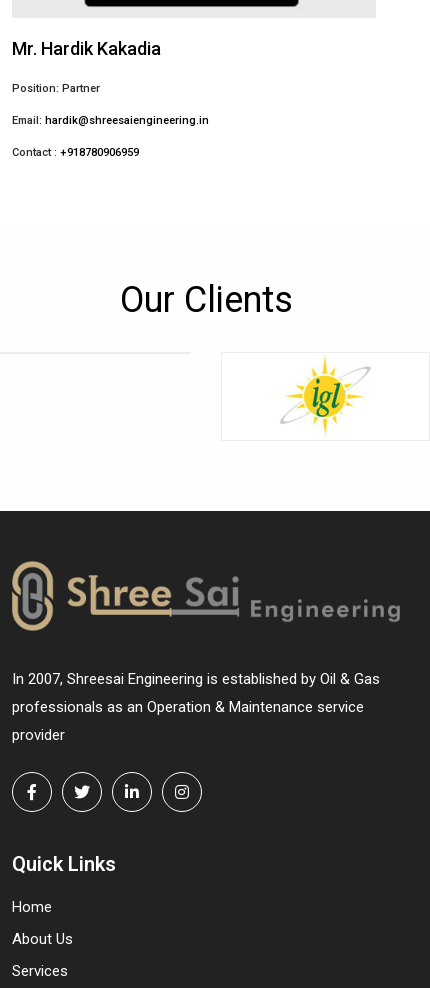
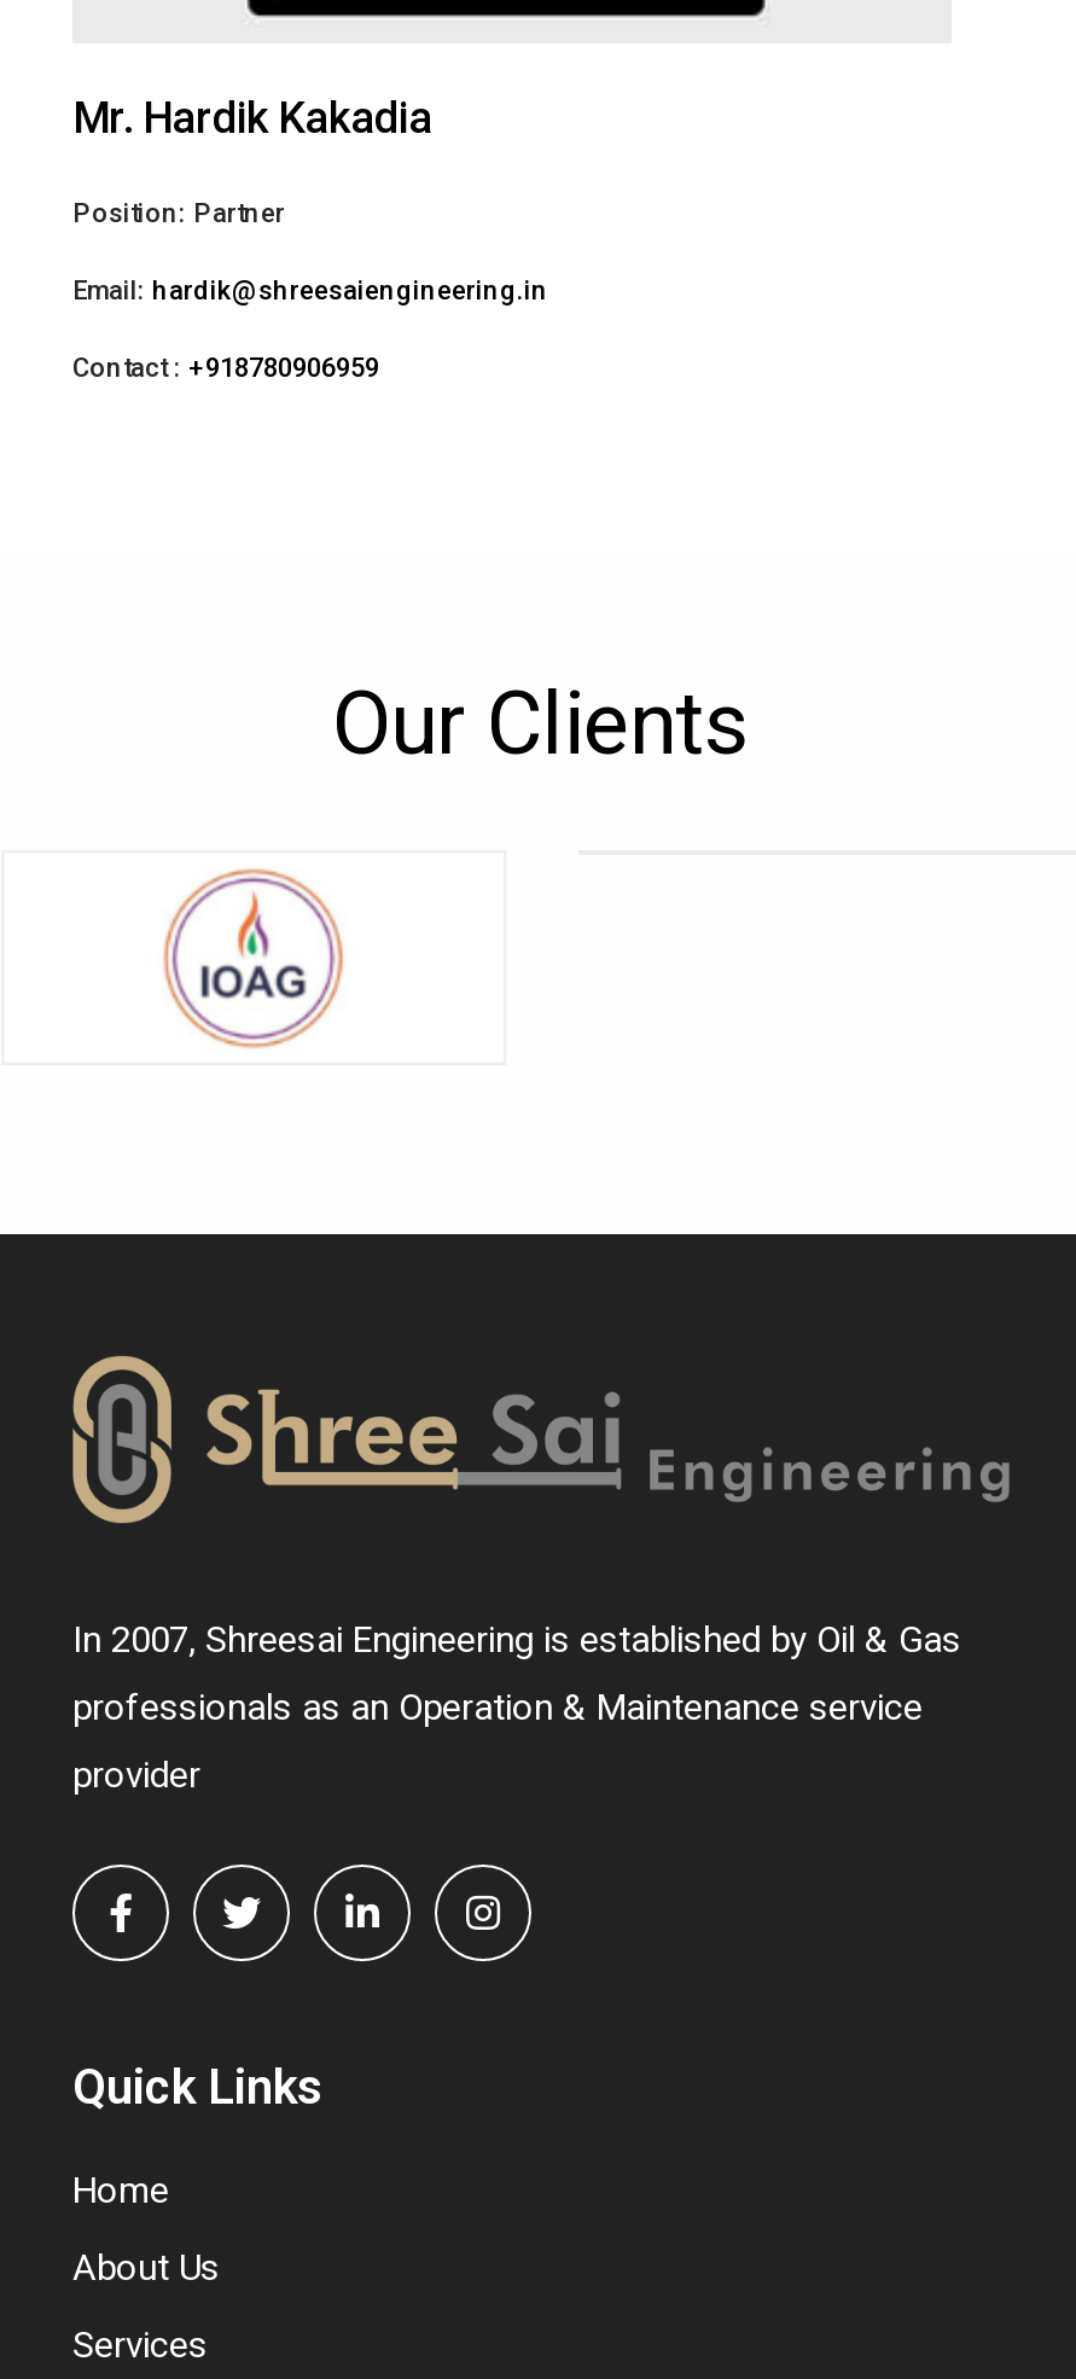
none -> [162,867,345,1051] [image]
[280,357,370,435] [image] -> none

